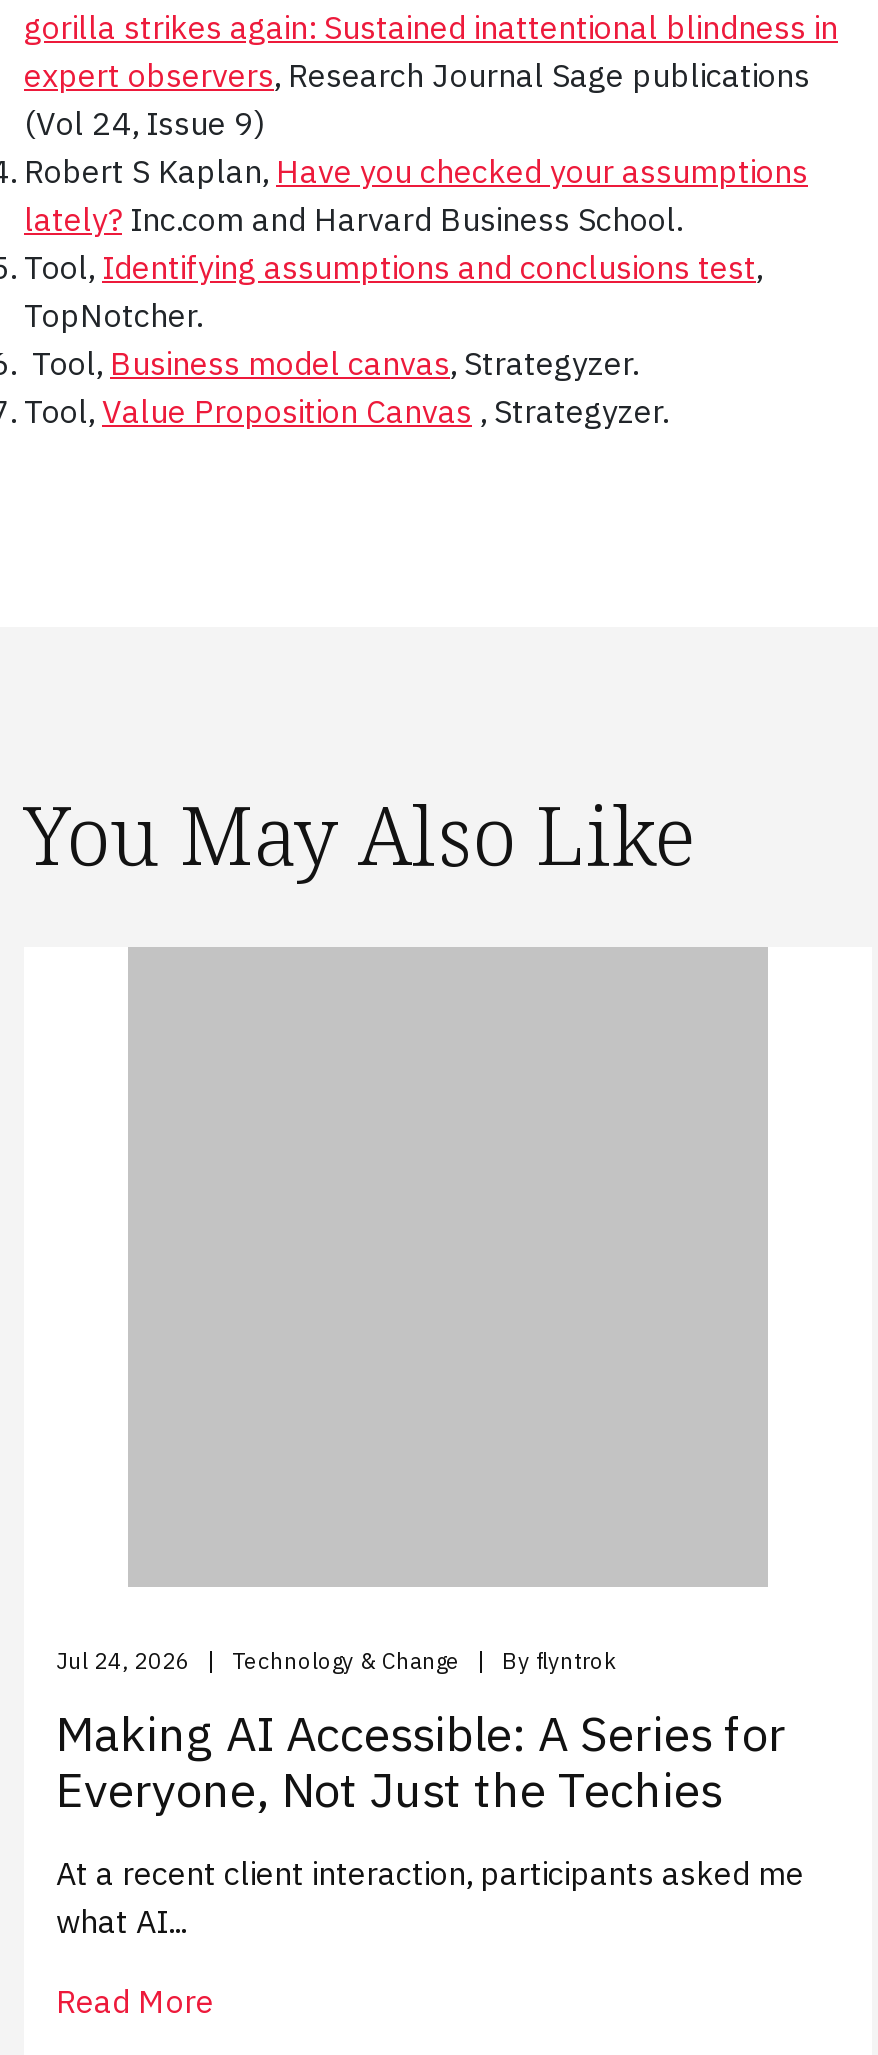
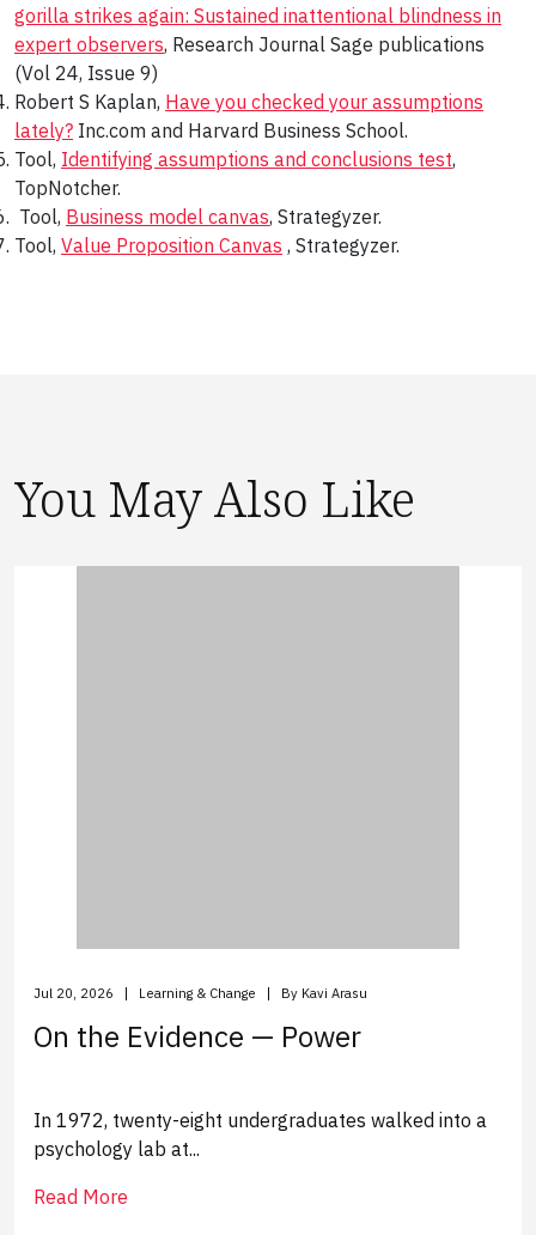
[56,1646,786,1820] Jul 24, 2026 | Technology & Change | By flyntrok | Making AI Accessible: A Series for | Everyone, Not Just the Techies -> [33,985,367,1056] Jul 20, 2026 | Learning & Change | By Kavi Arasu | On the Evidence — Power
[56,1852,804,1940] At a recent client interaction, participants asked me | what AI... -> [33,1108,487,1161] In 1972, twenty-eight undergraduates walked into a | psychology lab at...

